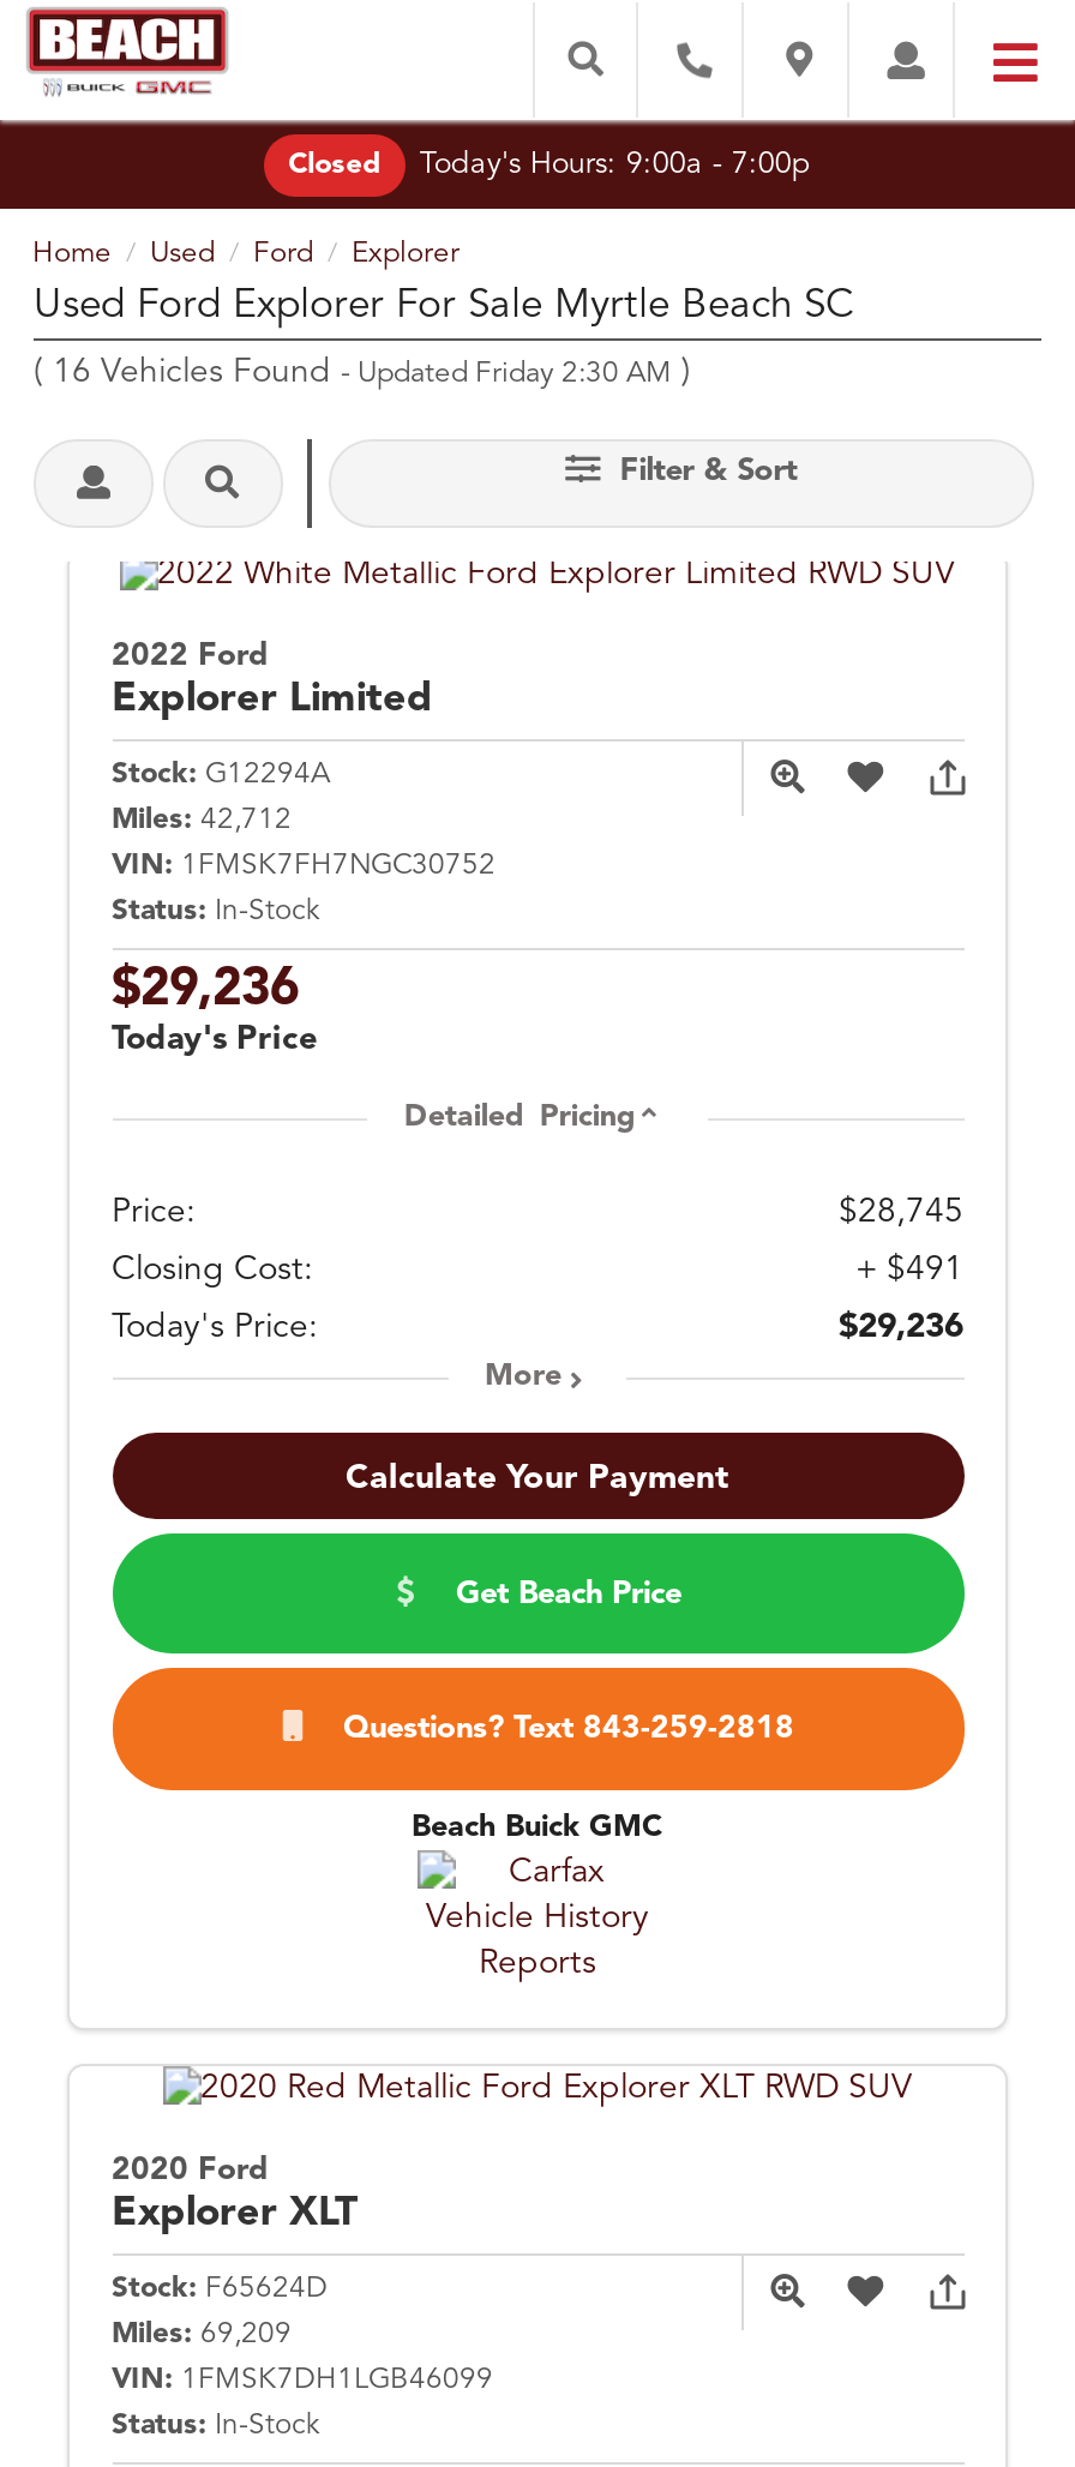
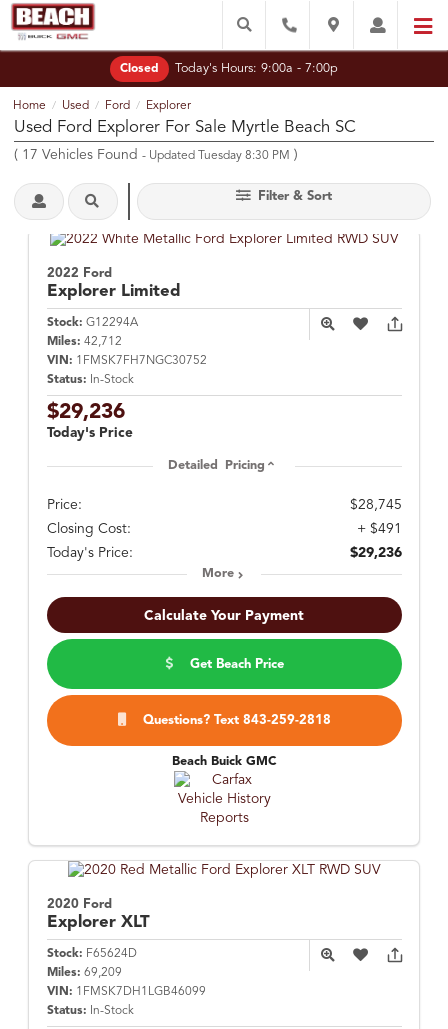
[34,356,691,389] (16 Vehicles Found - Updated Friday 2:30 AM) -> [14,148,298,162] (17 Vehicles Found - Updated Tuesday 8:30 PM)

